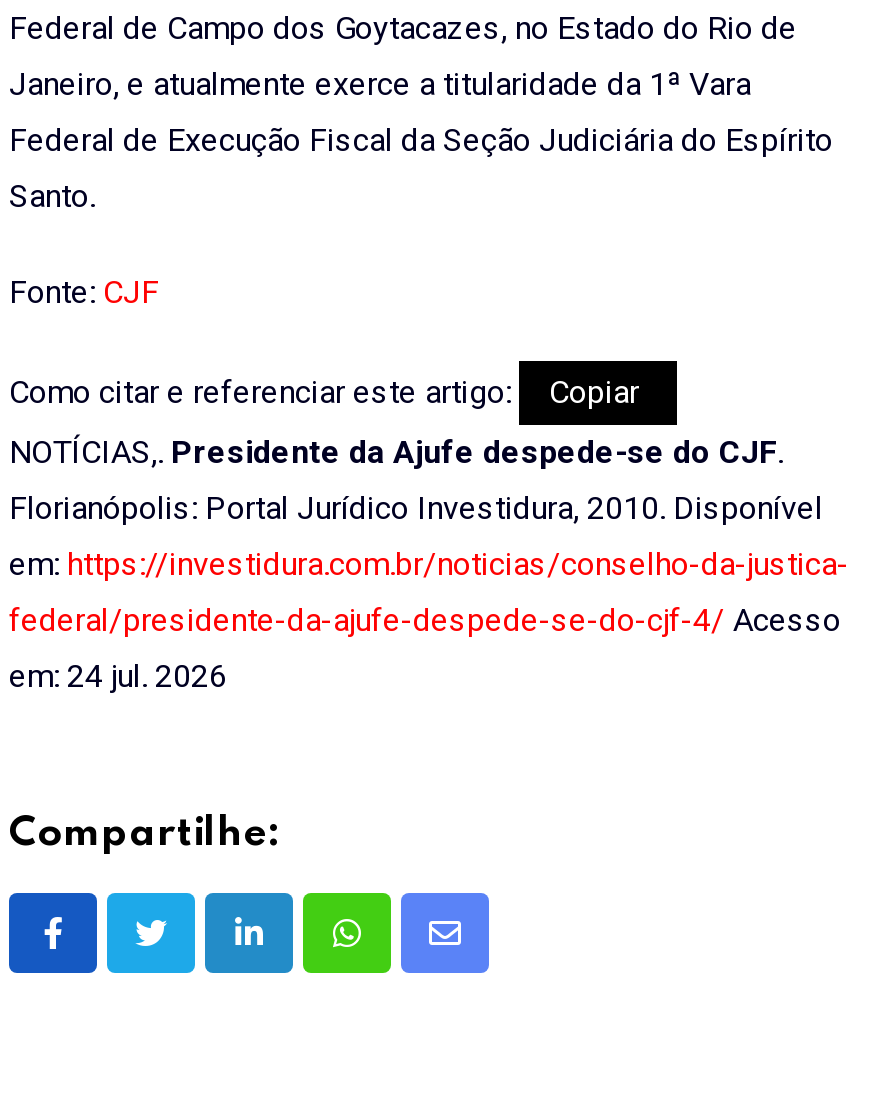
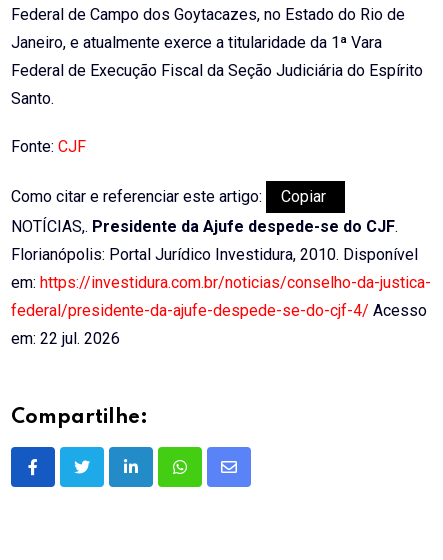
[9,658,227,696] em: 24 jul. 2026 -> [11,329,120,348] em: 22 jul. 2026

